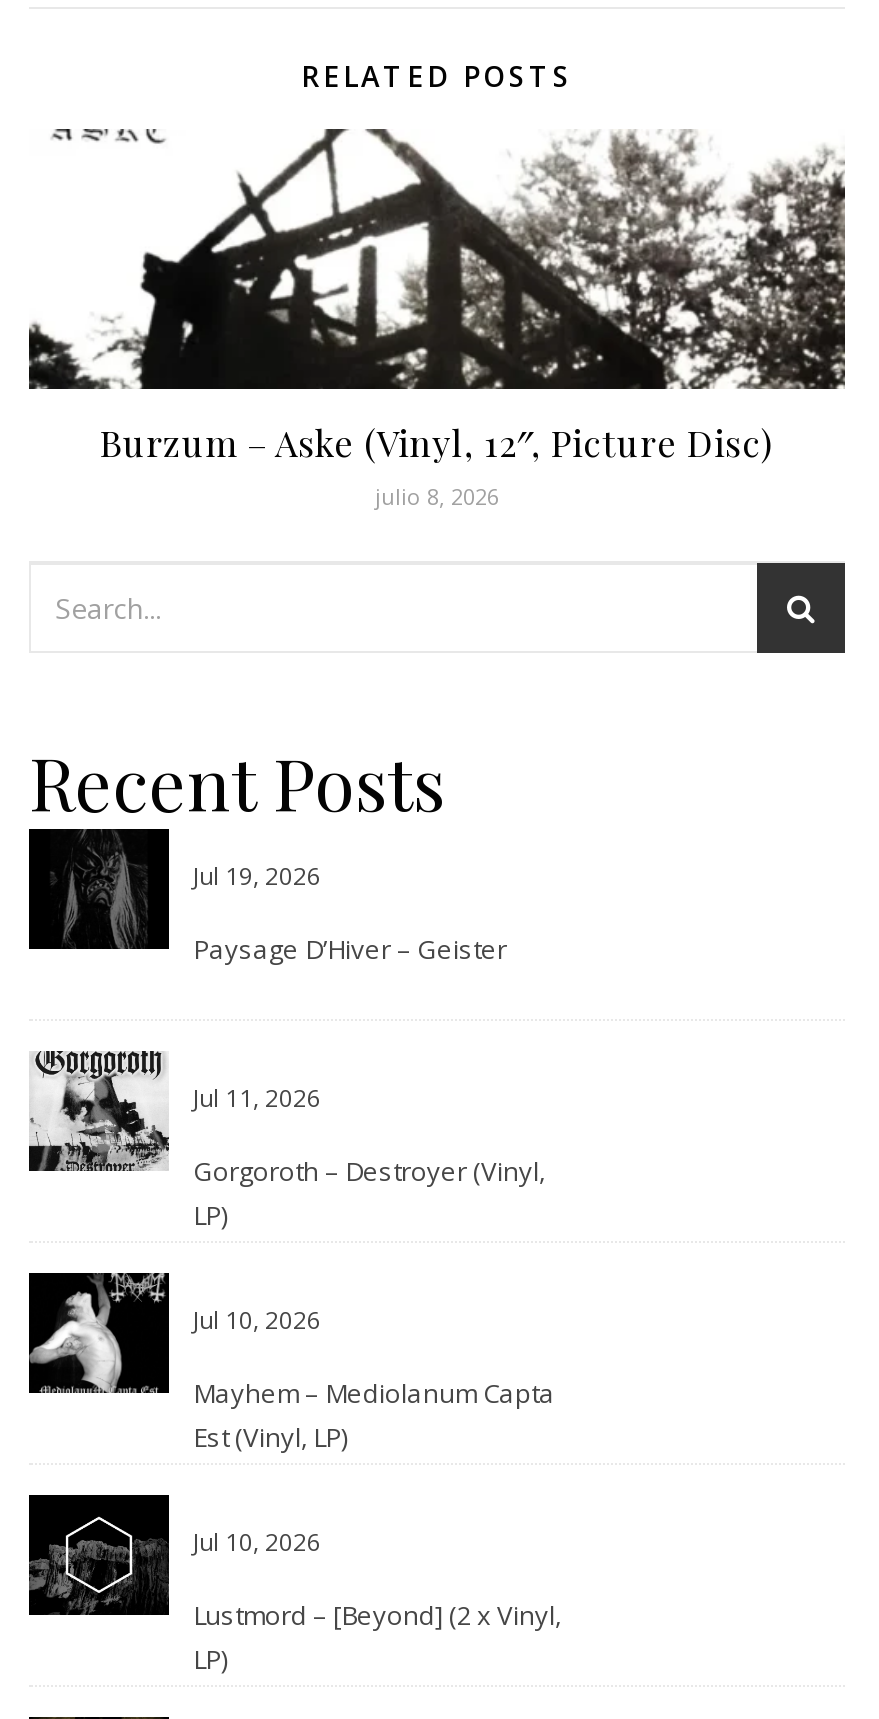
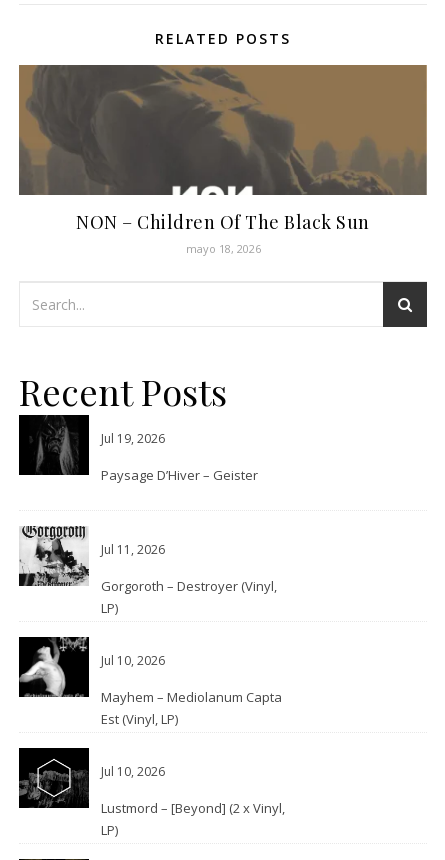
[29,129,847,510] [image] | Burzum – Aske (Vinyl, 12″, Picture Disc) | julio 8, 2026 -> [18,64,428,256] [image] | NON – Children Of The Black Sun | mayo 18, 2026

